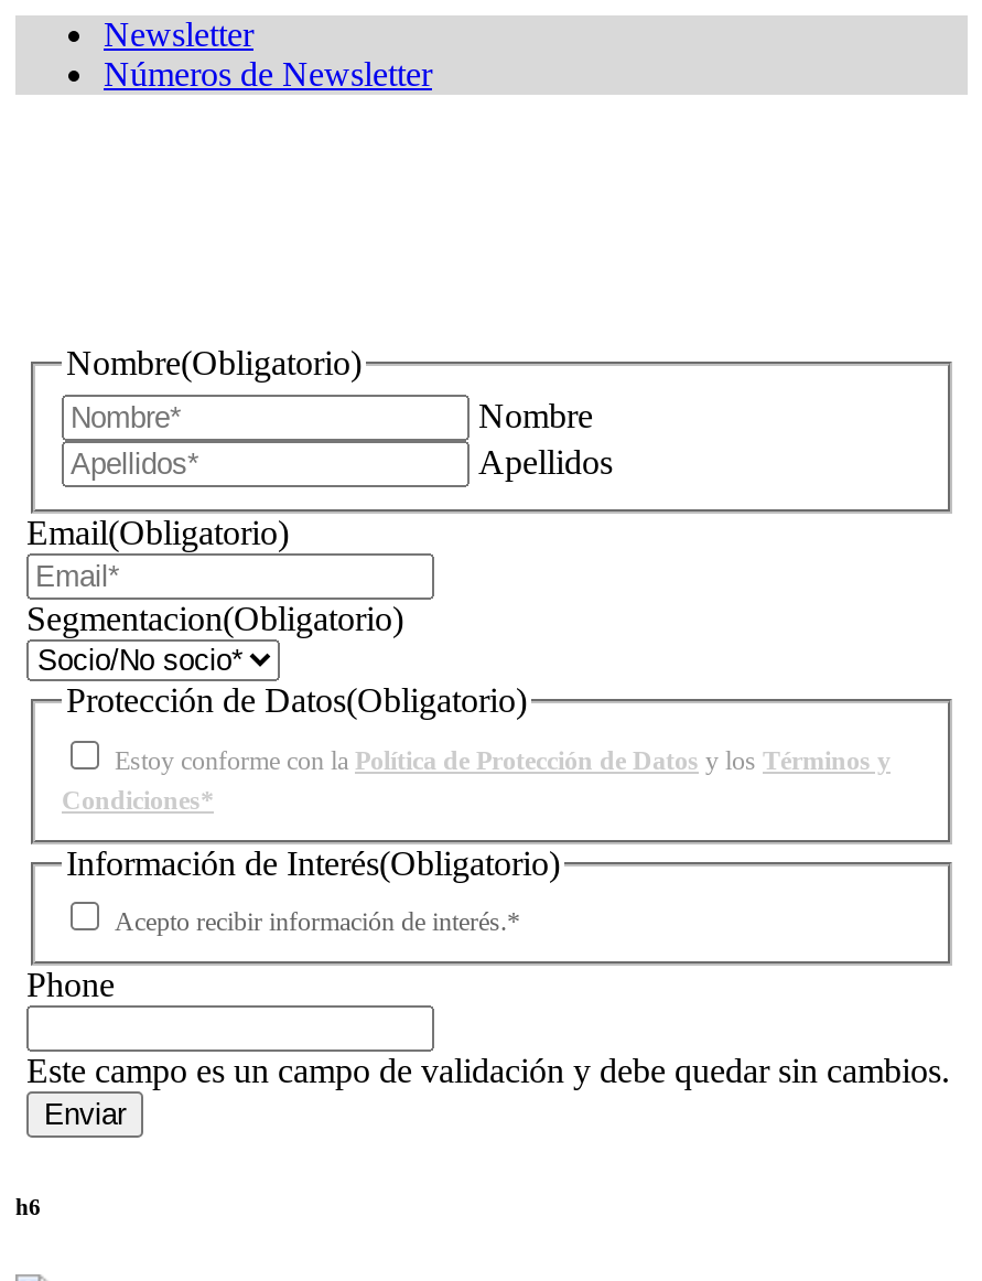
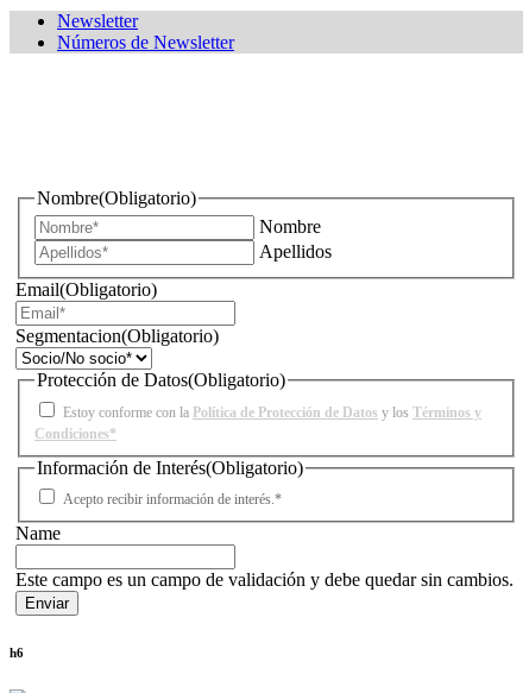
[26,966,115,1004] Phone -> [15,523,61,544] Name

